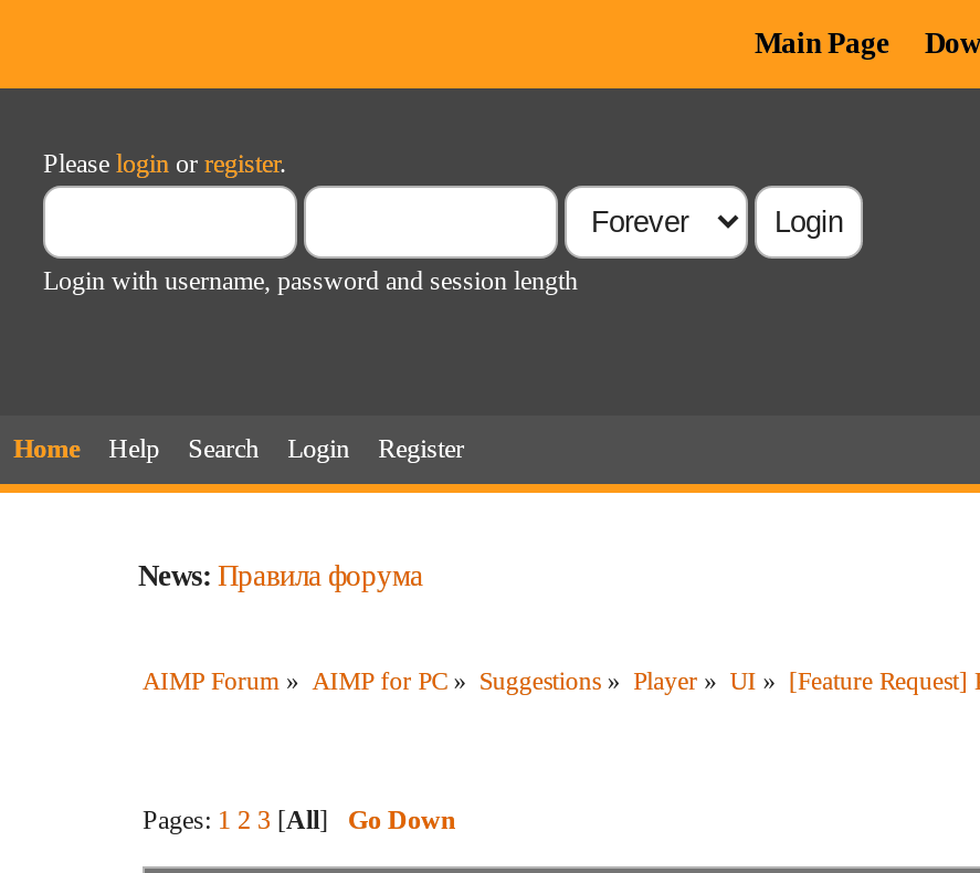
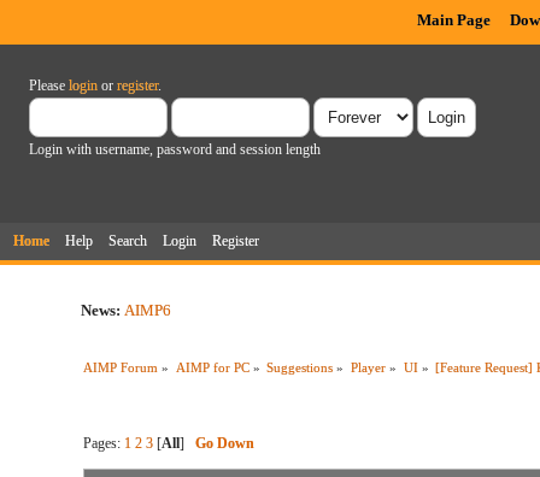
[138,559,423,592] News: Правила форума -> [81,301,171,319] News: AIMP6

